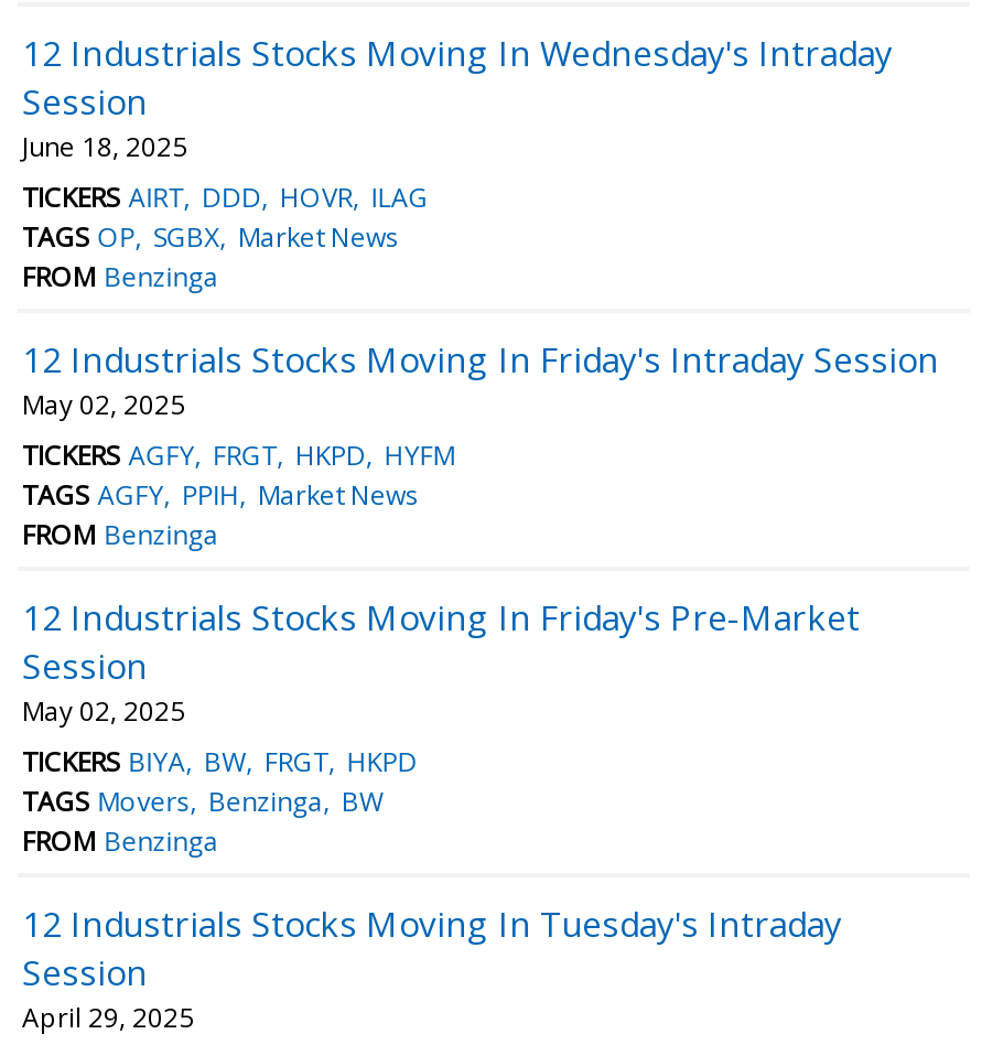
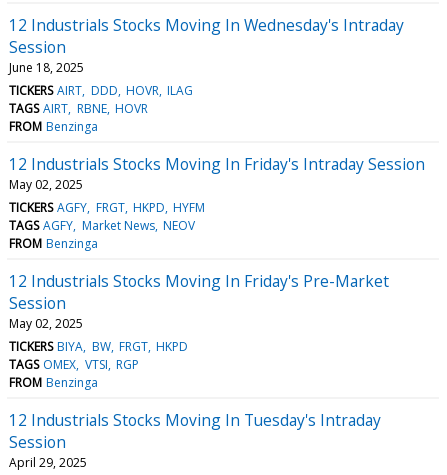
[22,218,399,256] TAGS OP SGBX Market News -> [9,100,148,117] TAGS AIRT RBNE HOVR
[22,476,419,513] TAGS AGFY PPIH Market News -> [9,217,195,234] TAGS AGFY Market News NEOV
[22,782,383,820] TAGS Movers Benzinga BW -> [9,356,139,373] TAGS OMEX VTSI RGP

